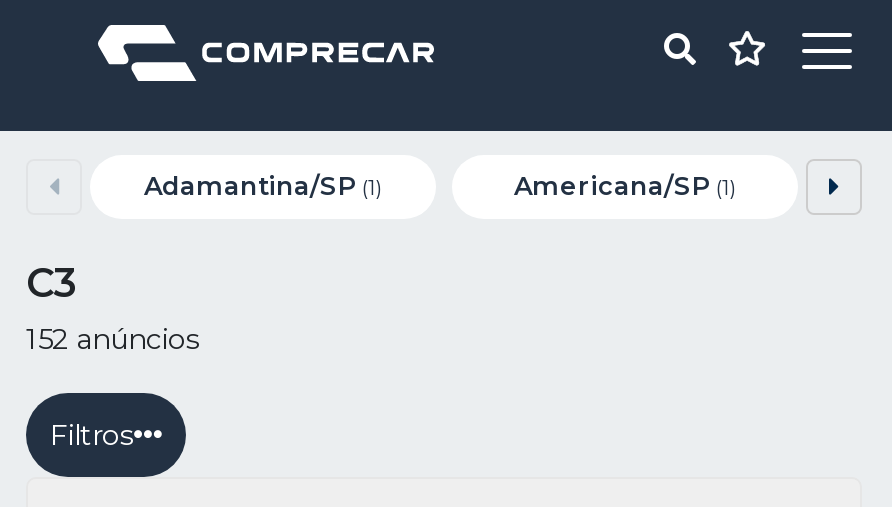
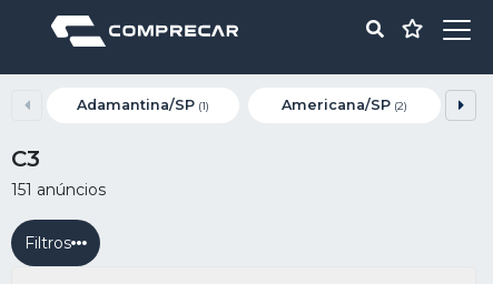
[514,171,736,201] Americana/SP (1) -> [282,97,407,113] Americana/SP (2)
[26,321,200,357] 152 anúncios -> [11,180,106,200] 151 anúncios

